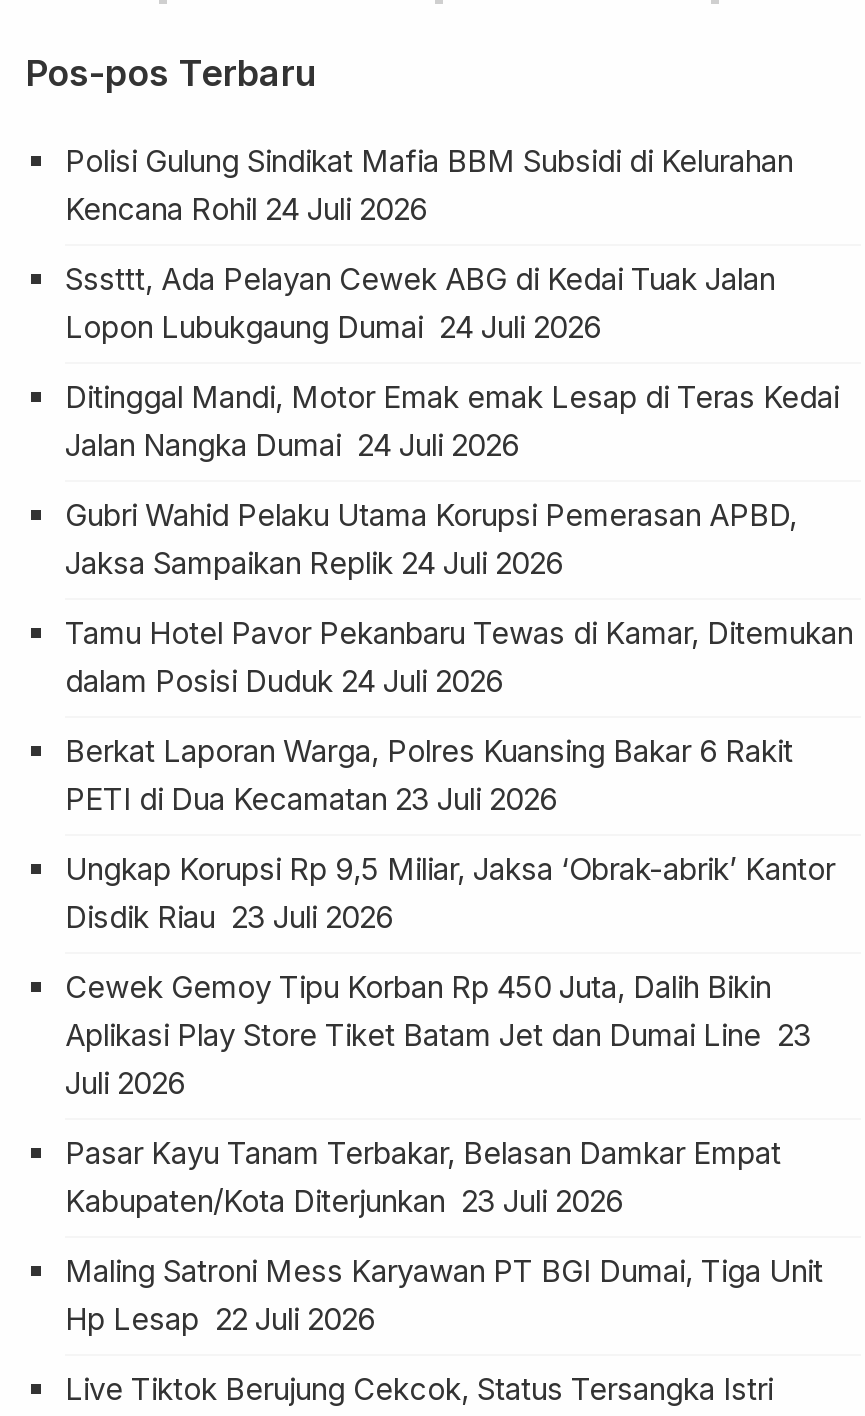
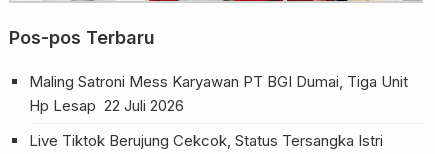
[65,143,853,1221] Polisi Gulung Sindikat Mafia BBM Subsidi di Kelurahan | Kencana Rohil 24 Juli 2026 | Sssttt, Ada Pelayan Cewek ABG di Kedai Tuak Jalan | Lopon Lubukgaung Dumai 24 Juli 2026 | Ditinggal Mandi, Motor Emak emak Lesap di Teras Kedai | Jalan Nangka Dumai 24 Juli 2026 | Gubri Wahid Pelaku Utama Korupsi Pemerasan APBD, | Jaksa Sampaikan Replik 24 Juli 2026 | Tamu Hotel Pavor Pekanbaru Tewas di Kamar, Ditemukan | dalam Posisi Duduk 24 Juli 2026 | Berkat Laporan Warga, Polres Kuansing Bakar 6 Rakit | PETI di Dua Kecamatan 23 Juli 2026 | Ungkap Korupsi Rp 9,5 Miliar, Jaksa ‘Obrak-abrik’ Kantor | Disdik Riau 23 Juli 2026 | Cewek Gemoy Tipu Korban Rp 450 Juta, Dalih Bikin | Aplikasi Play Store Tiket Batam Jet dan Dumai Line 23 | Juli 2026 | Pasar Kayu Tanam Terbakar, Belasan Damkar Empat | Kabupaten/Kota Diterjunkan 23 Juli 2026 -> none

